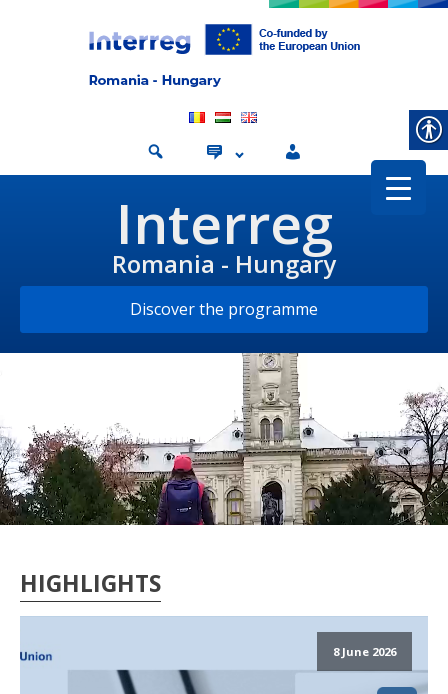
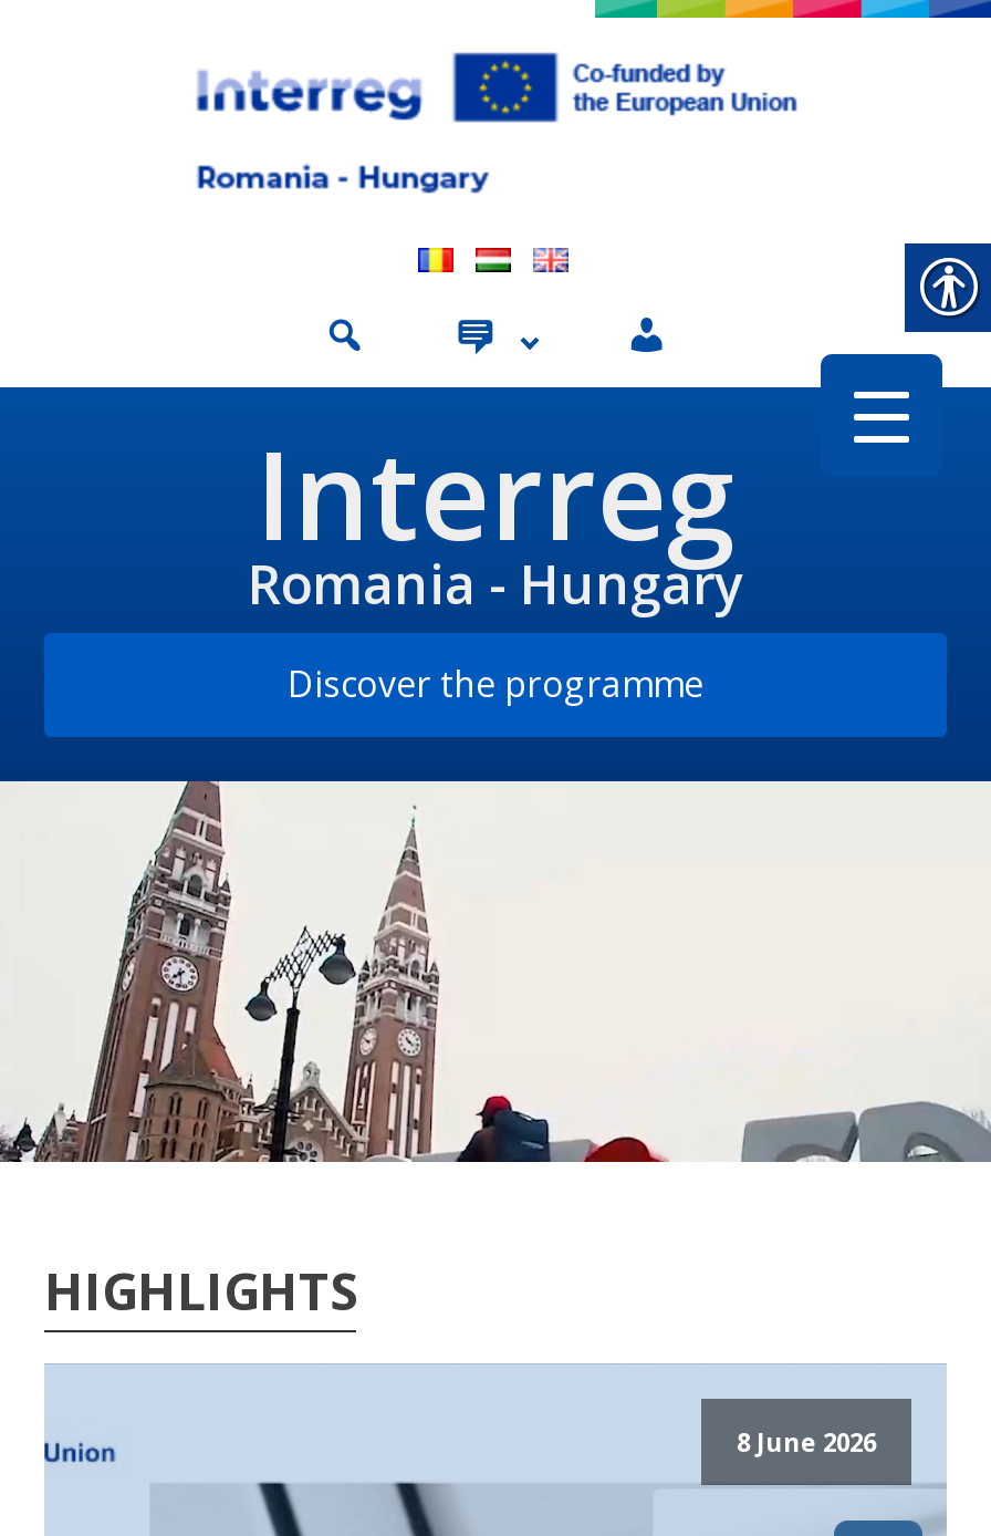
[3,352,445,526] [image] -> [7,779,984,1164] [image]

